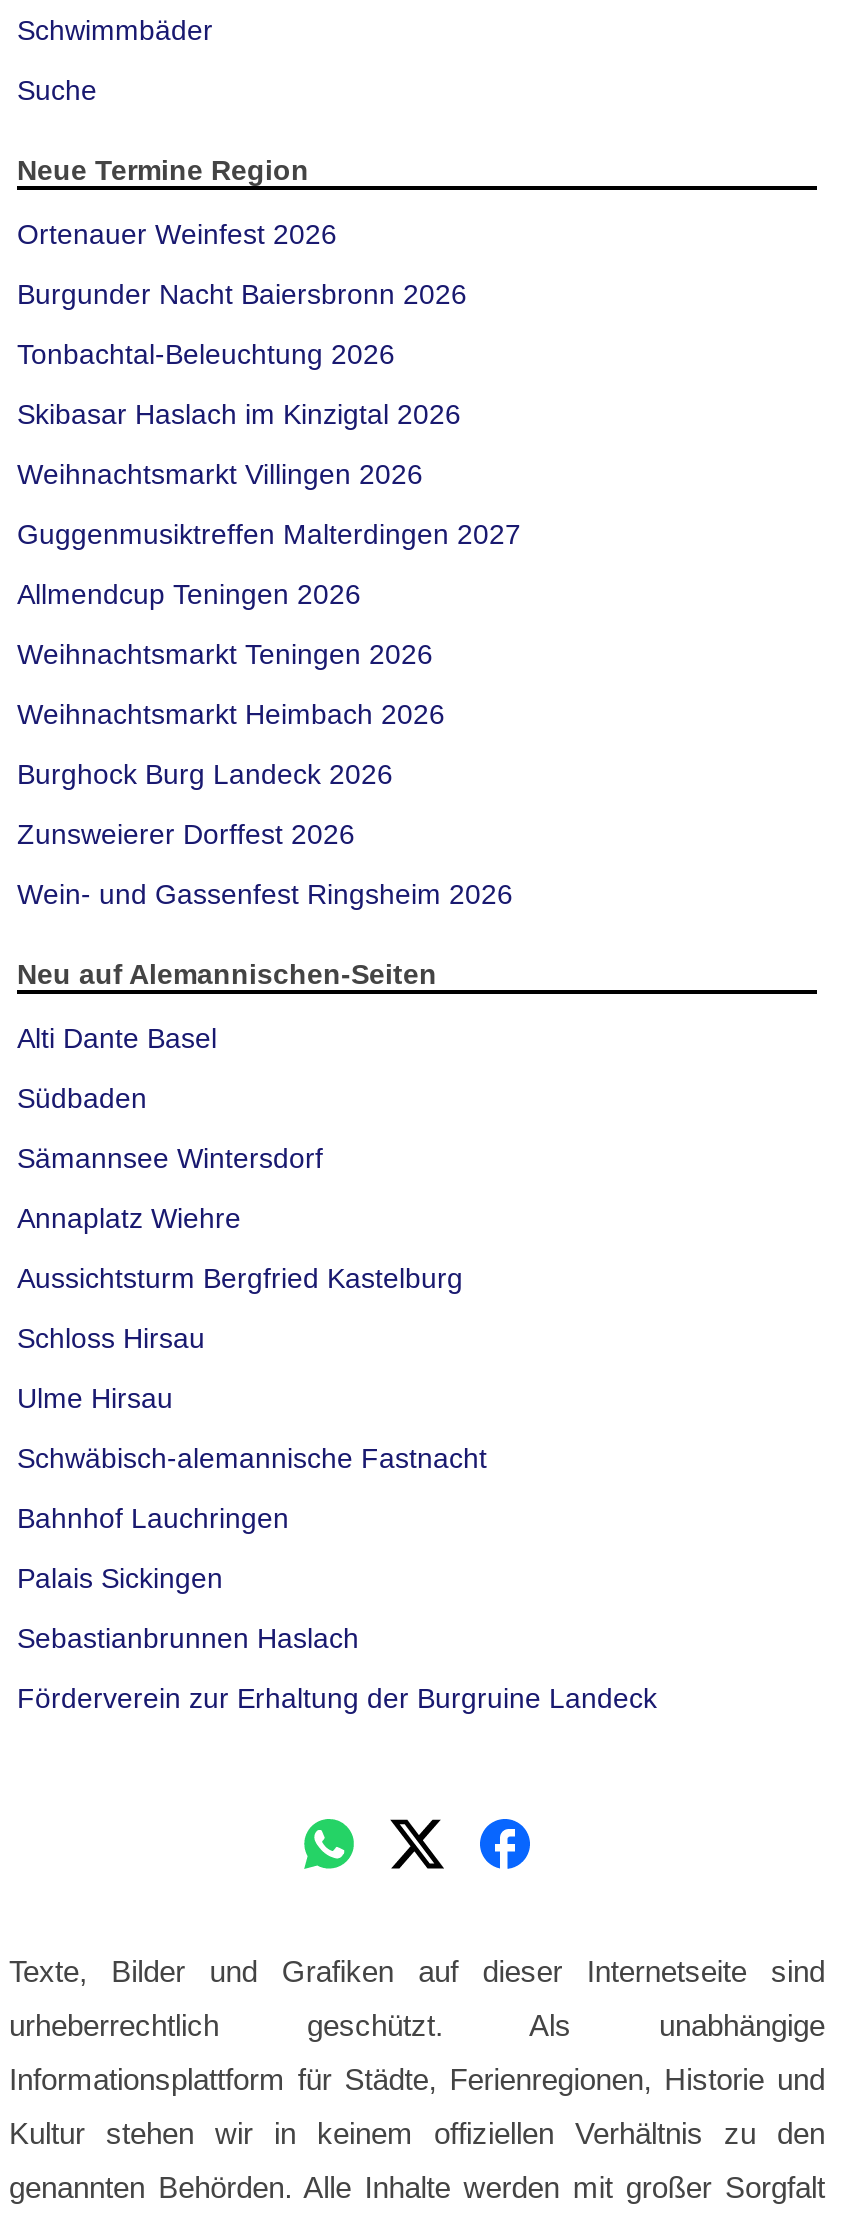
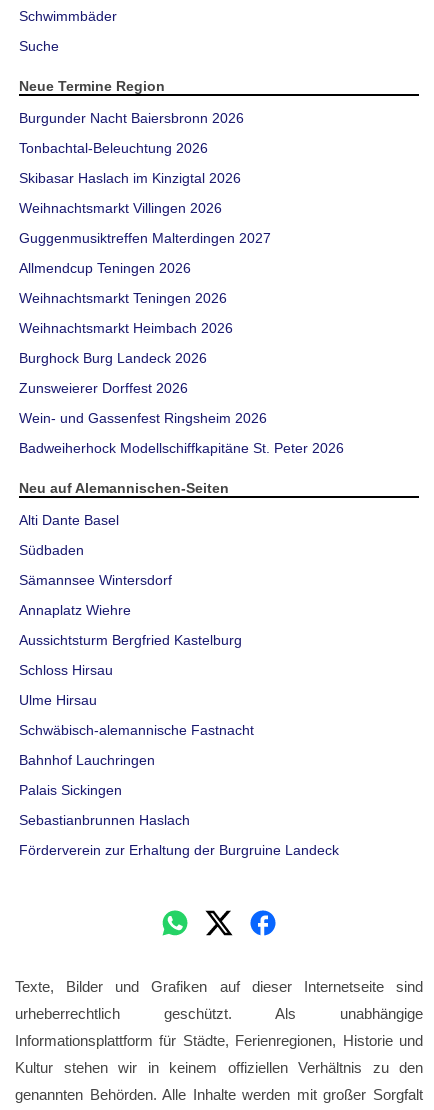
[17,218,337,250] Ortenauer Weinfest 2026 -> none
moved [17,278,521,910] -> [19,110,271,426]: Burgunder Nacht Baiersbronn 2026 | Tonbachtal-Beleuchtung 2026 | Skibasar Haslach im Kinzigtal 2026 | ... | Zunsweierer Dorffest 2026 | Wein- und Gassenfest Ringsheim 2026
none -> [19,440,344,456] Badweiherhock Modellschiffkapitäne St. Peter 2026

